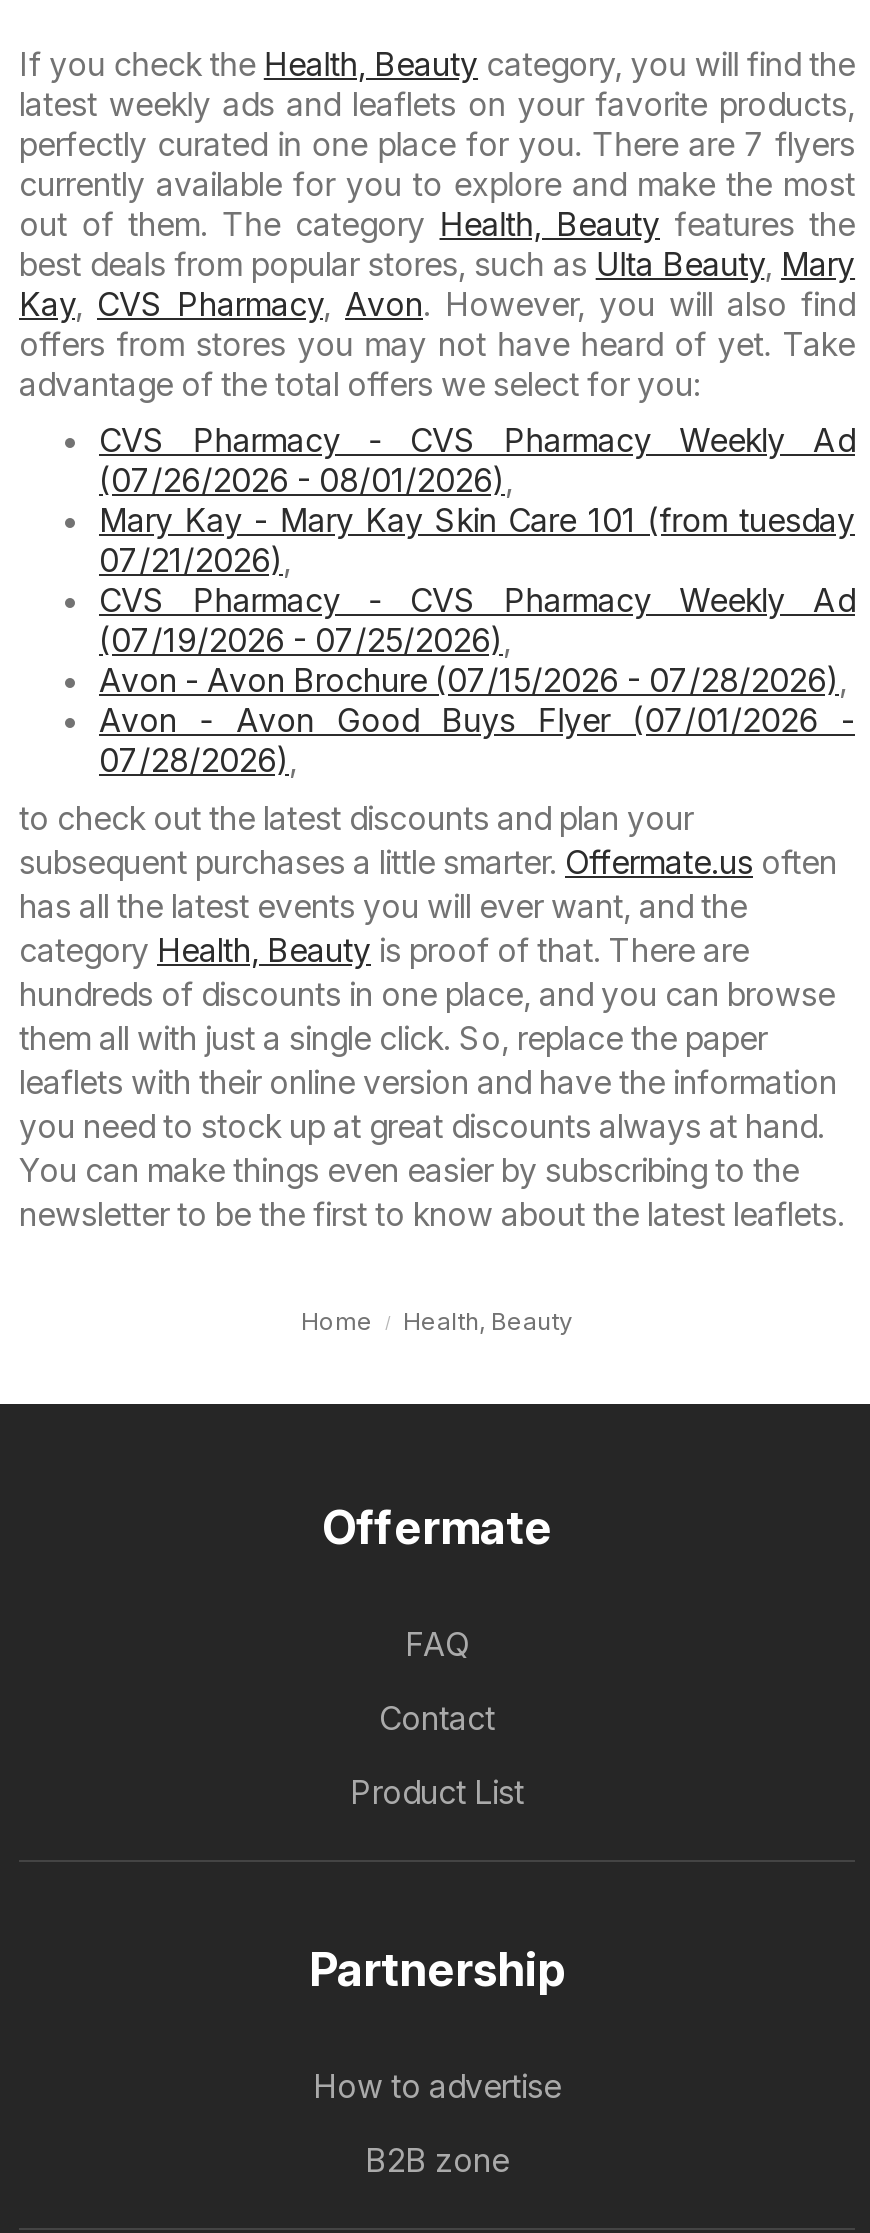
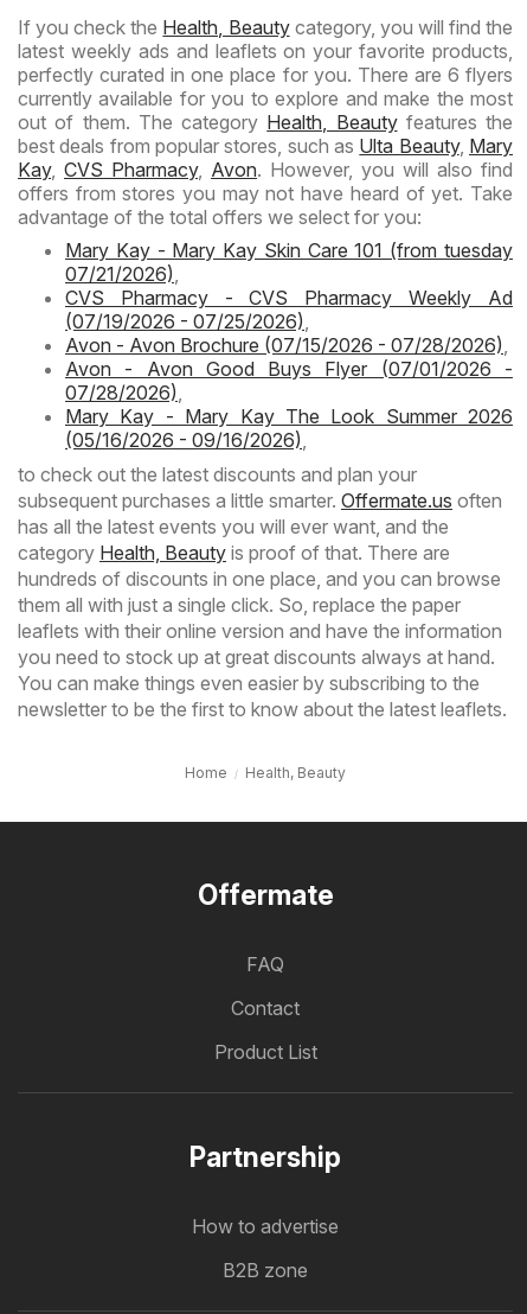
[19,123,855,163] perfectly curated in one place for you. There are 7 flyers -> [18,63,513,87] perfectly curated in one place for you. There are 6 flyers
[99,419,855,499] CVS Pharmacy - CVS Pharmacy Weekly Ad | (07/26/2026 - 08/01/2026), -> none
moved [99,499,855,779] -> [65,239,513,405]: Mary Kay - Mary Kay Skin Care 101 (from tuesday | 07/21/2026), | CVS Pharmacy - CVS Pharmacy Weekly Ad | (07/19/2026 - 07/25/2026), | Avon - Avon Brochure (07/15/2026 - 07/28/2026), | Avon - Avon Good Buys Flyer (07/01/2026 - | 07/28/2026),
none -> [65,405,513,452] Mary Kay - Mary Kay The Look Summer 2026 | (05/16/2026 - 09/16/2026),

